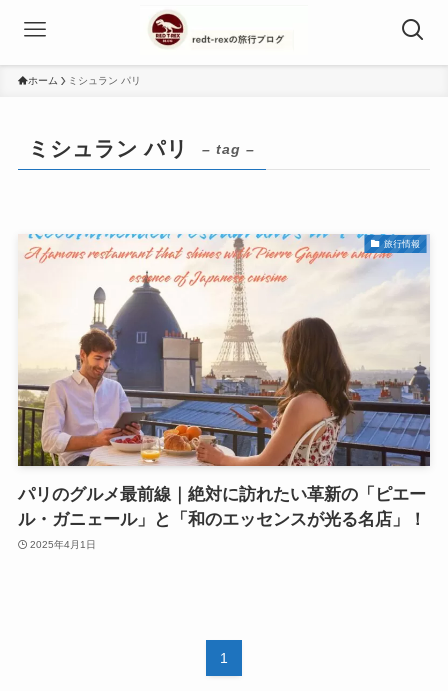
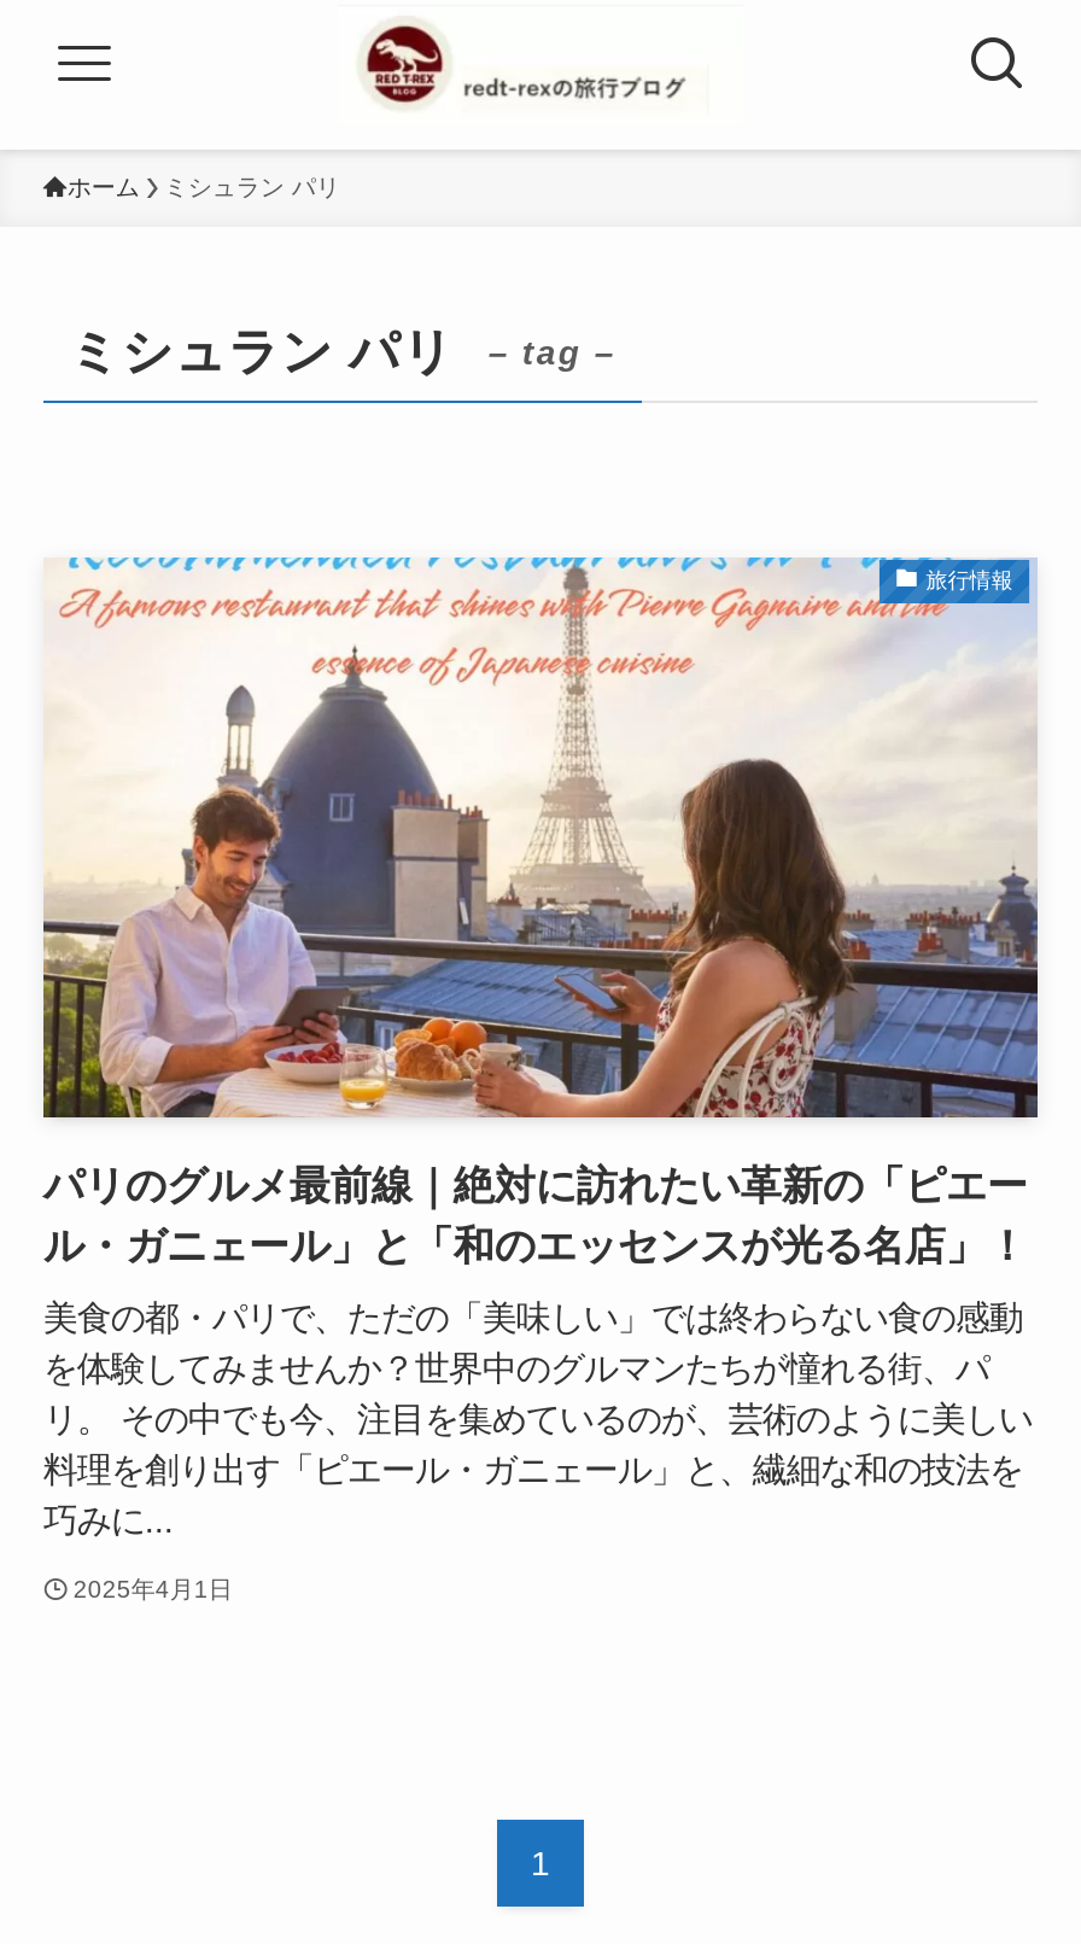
none -> [43,1299,1032,1540] 美食の都・パリで、ただの「美味しい」では終わらない食の感動 | を体験してみませんか？世界中のグルマンたちが憧れる街、パ | リ。 その中でも今、注目を集めているのが、芸術のように美しい | 料理を創り出す「ピエール・ガニェール」と、繊細な和の技法を | 巧みに...

